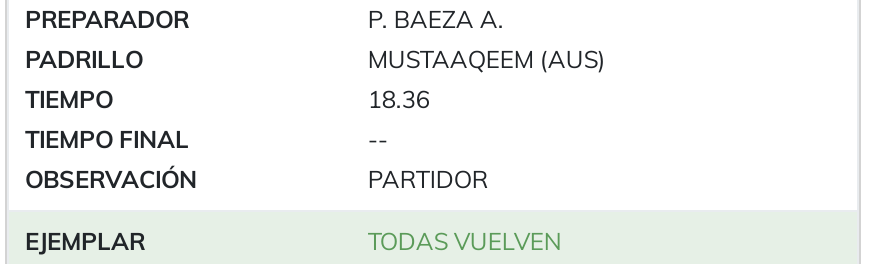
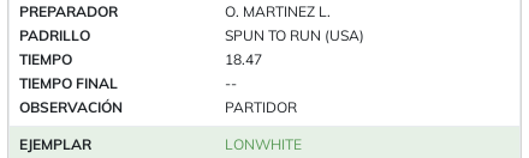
[368,5,504,35] P. BAEZA A. -> [225,3,331,21] O. MARTINEZ L.
[368,45,606,75] MUSTAAQEEM (AUS) -> [225,27,365,45] SPUN TO RUN (USA)
[368,85,430,115] 18.36 -> [225,51,263,69] 18.47
[368,227,562,257] TODAS VUELVEN -> [225,136,302,154] LONWHITE

